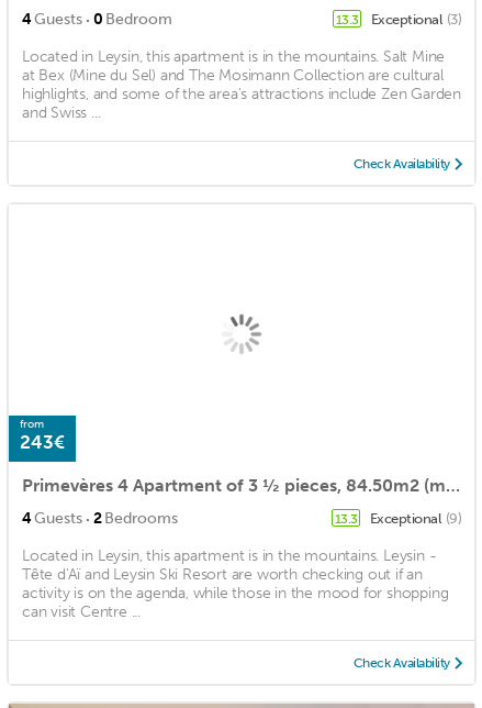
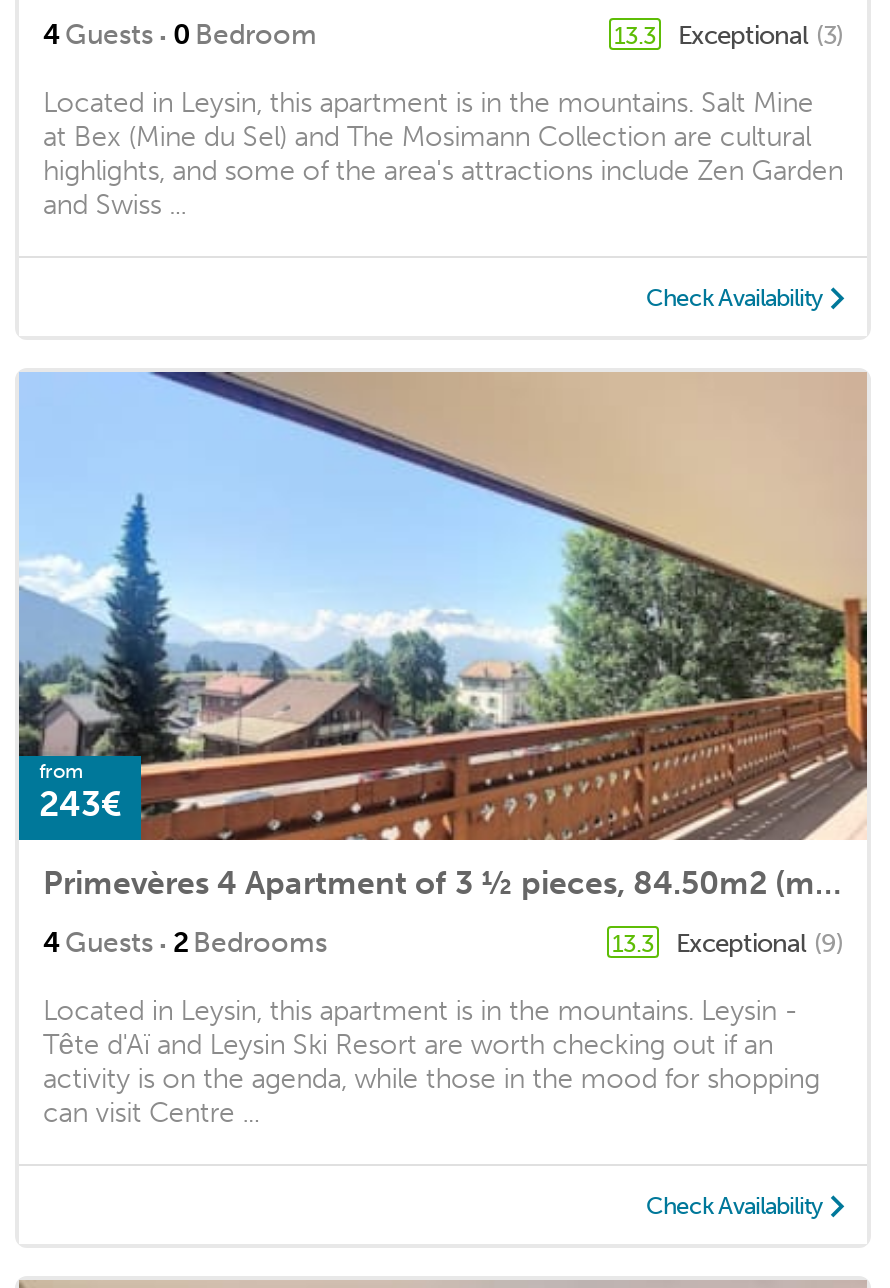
none -> [17,370,869,842] [image]

